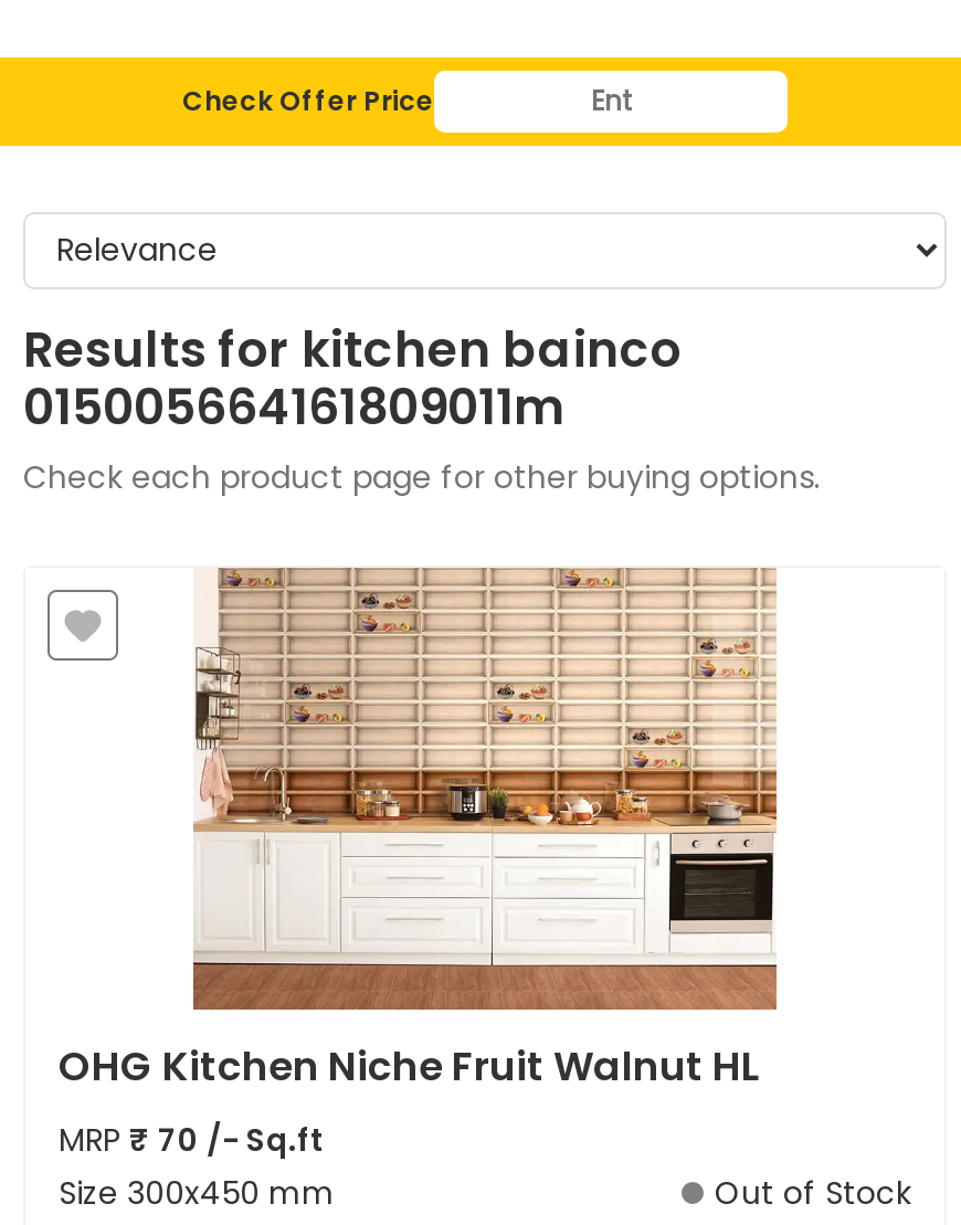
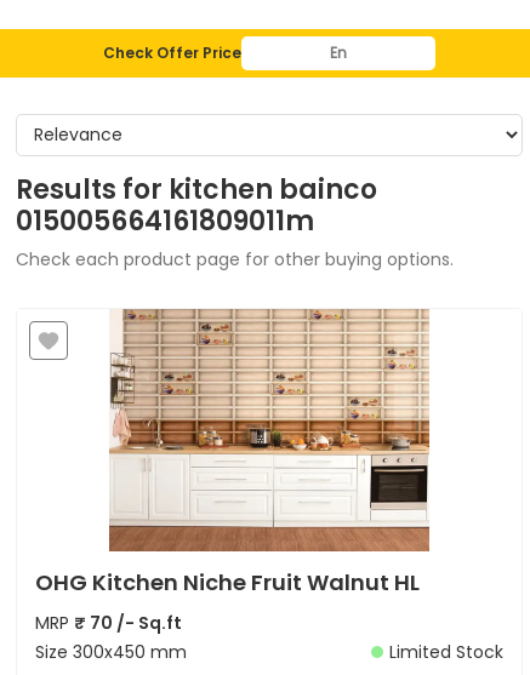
[715,1171,911,1215] Out of Stock -> [389,640,503,664] Limited Stock

